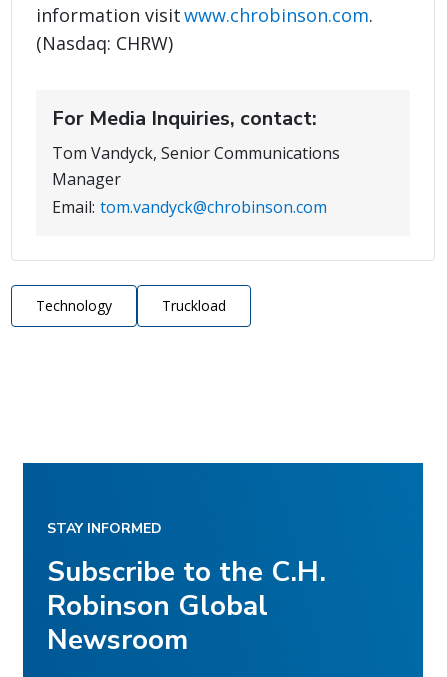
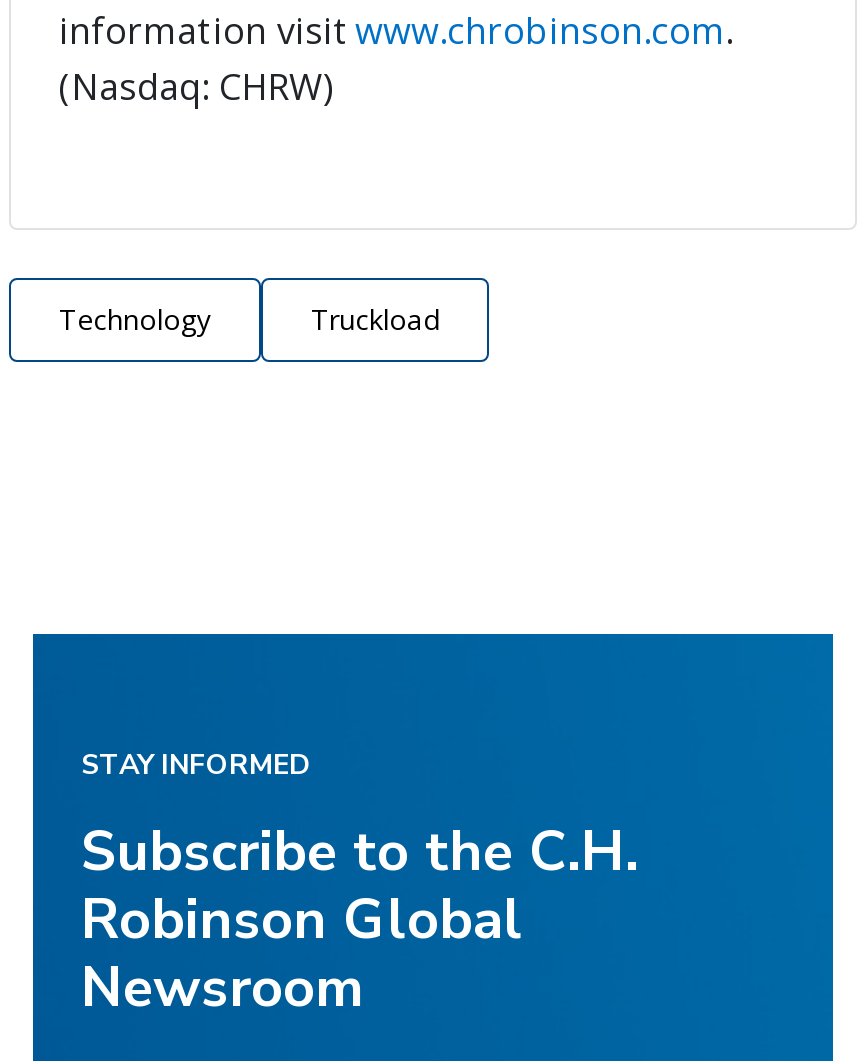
[52,105,340,218] For Media Inquiries, contact: | Tom Vandyck, Senior Communications | Manager | Email: tom.vandyck@chrobinson.com -> none

